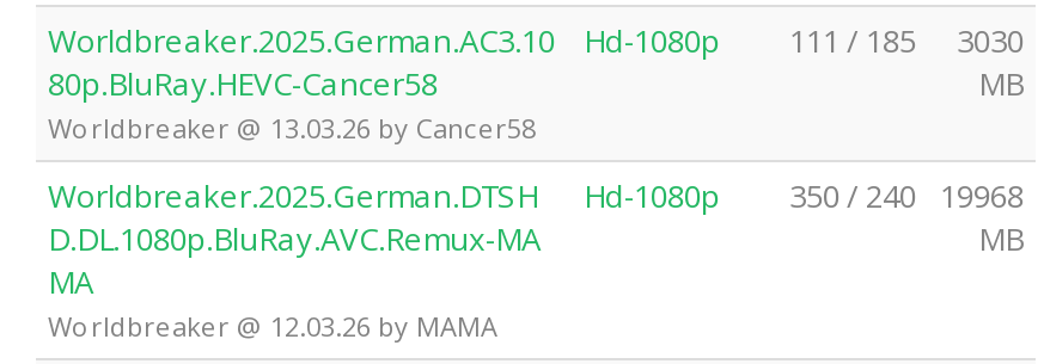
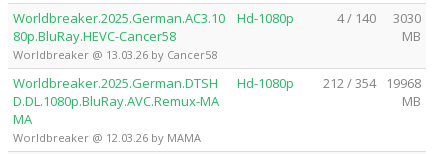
[789,19,916,62] 111 / 185 -> [337,9,376,27] 4 / 140
[48,174,1024,217] Worldbreaker.2025.German.DTSH Hd-1080p 350 / 240 19968 -> [13,74,421,92] Worldbreaker.2025.German.DTSH Hd-1080p 212 / 354 19968

